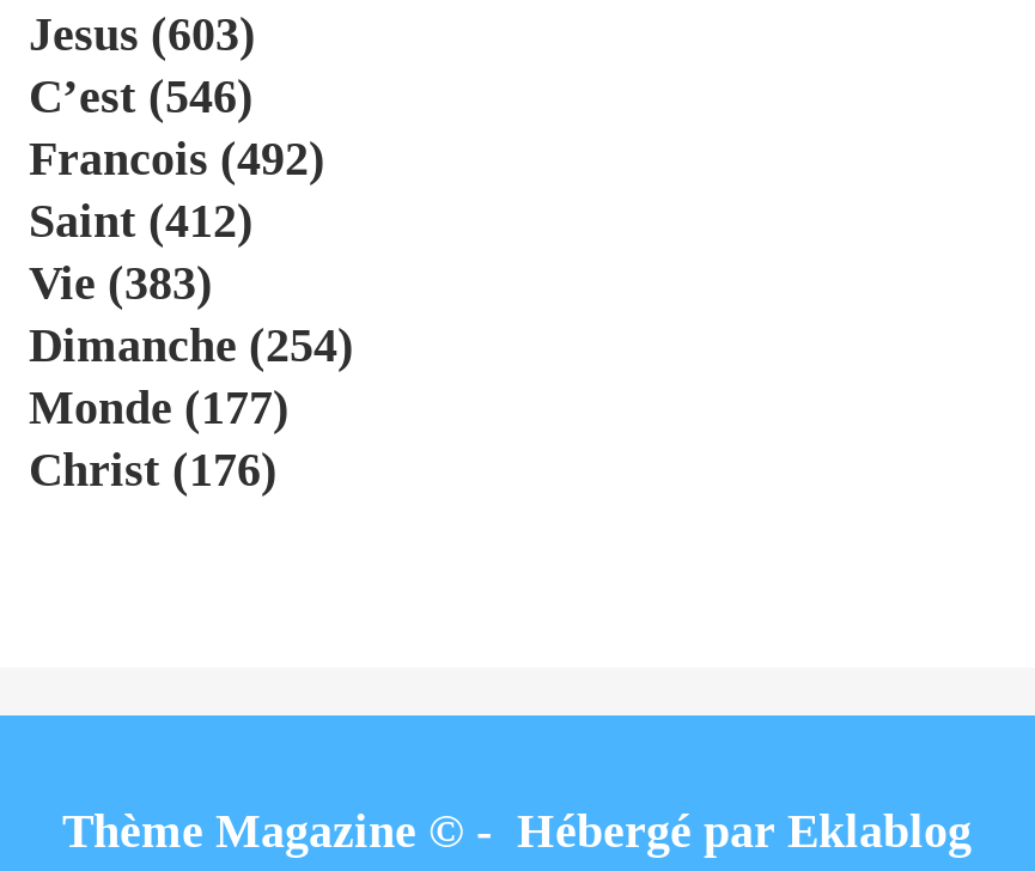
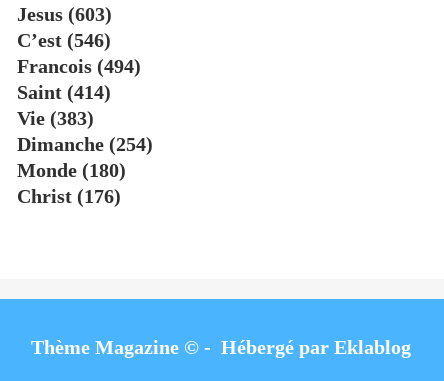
[29,132,325,184] Francois (492) -> [17,55,141,77] Francois (494)
[29,194,254,246] Saint (412) -> [17,81,111,103] Saint (414)
[29,380,290,433] Monde (177) -> [17,159,126,181] Monde (180)

